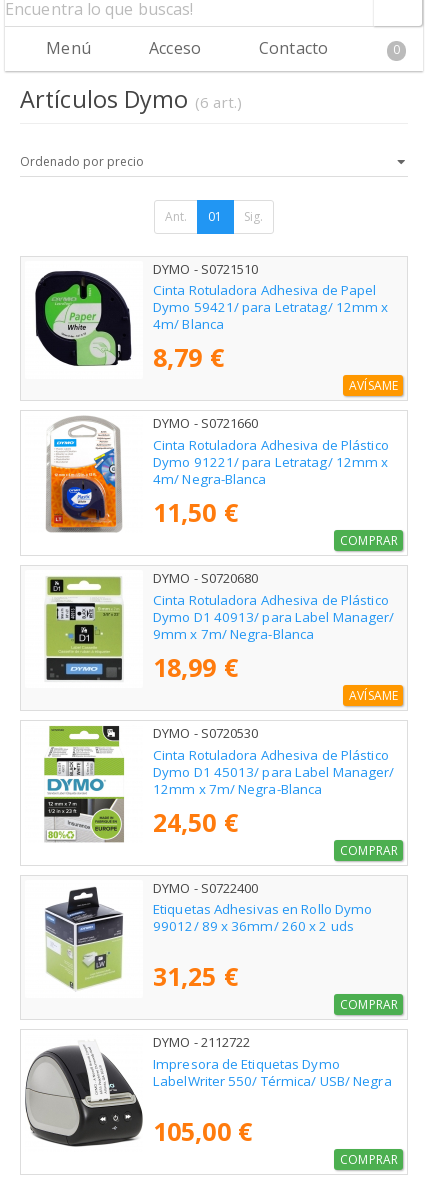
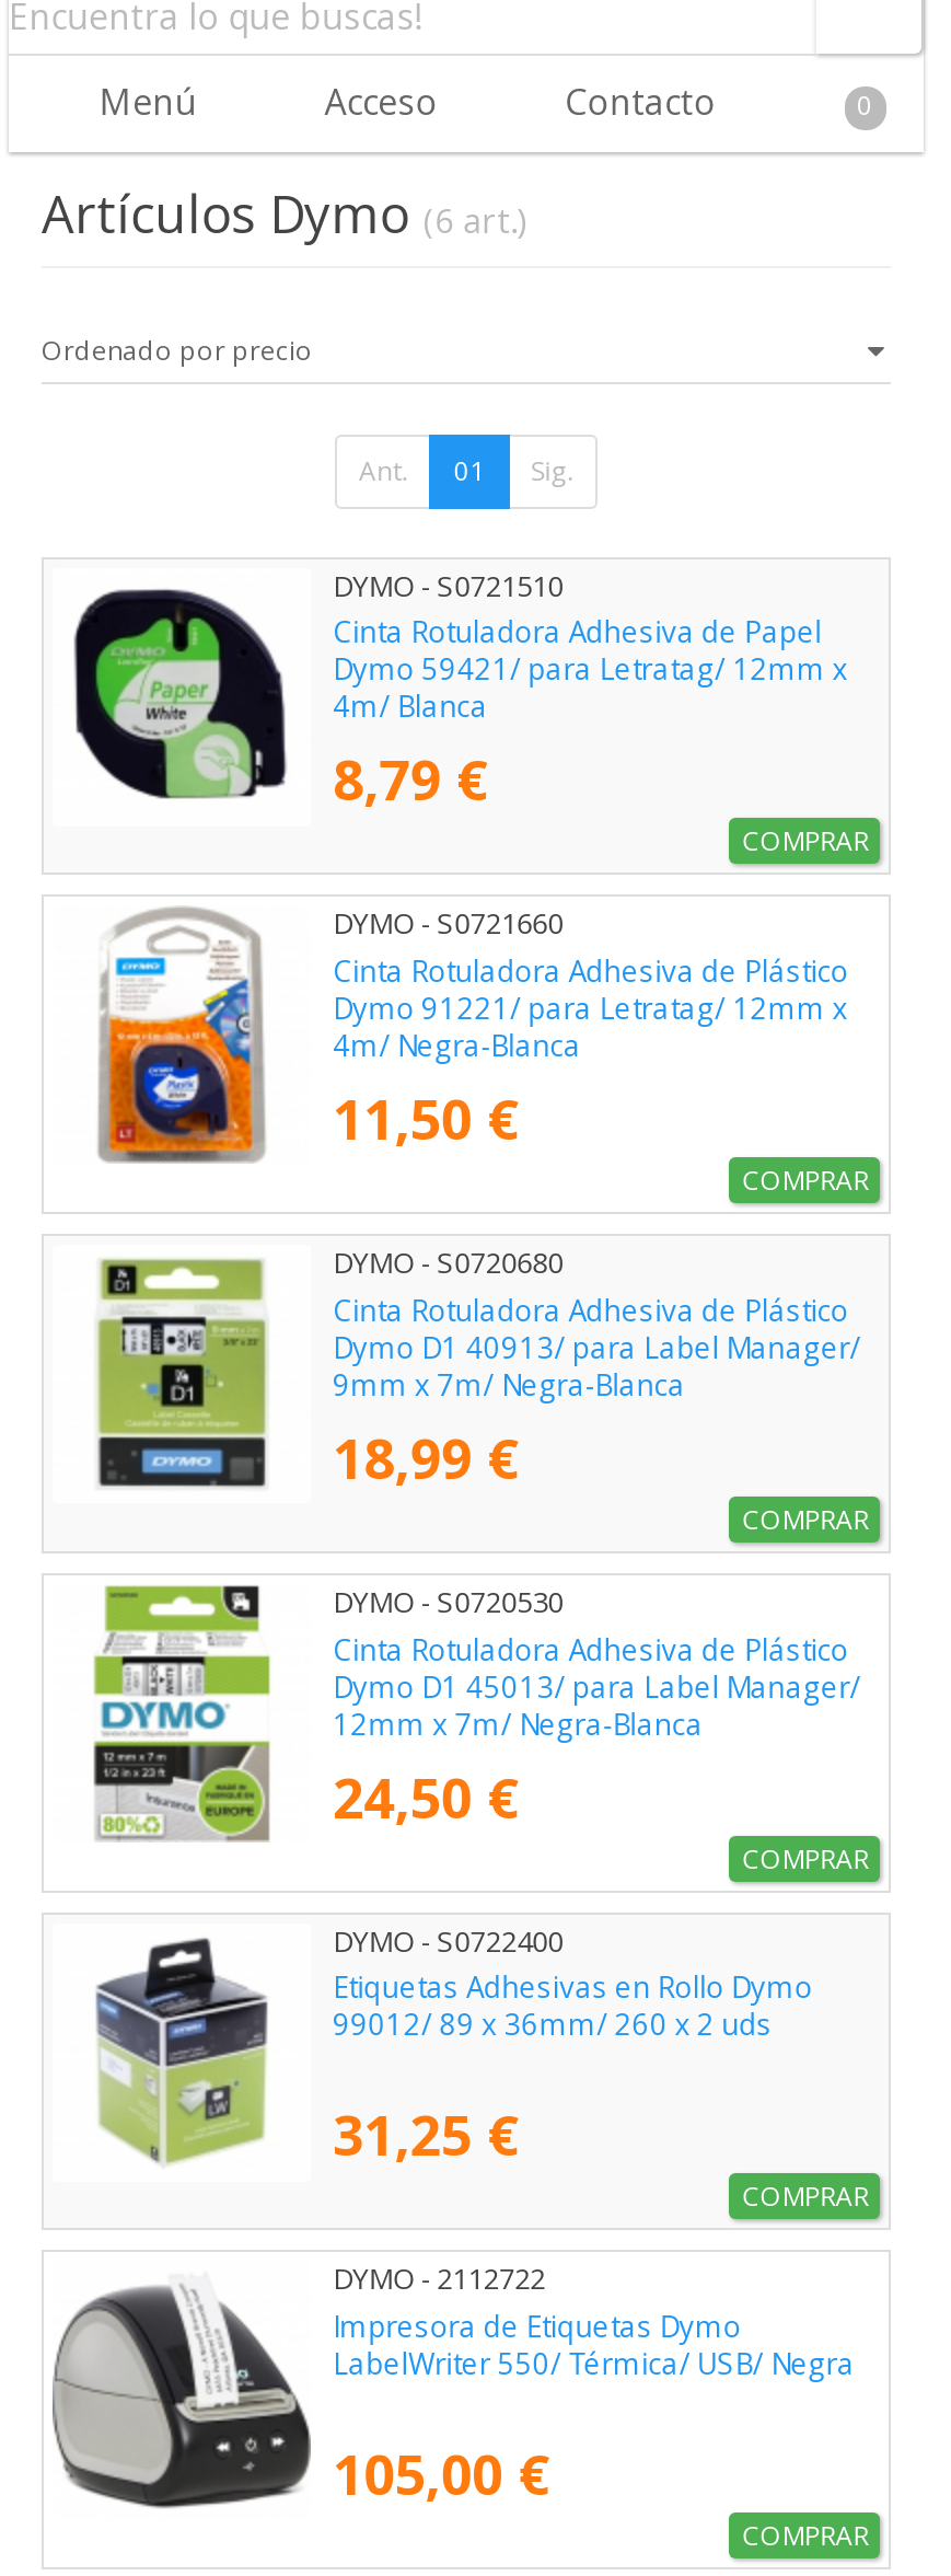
[349,377,398,394] AVÍSAME -> [743,823,869,860] COMPRAR
[349,687,398,704] AVÍSAME -> [743,1500,869,1538] COMPRAR

